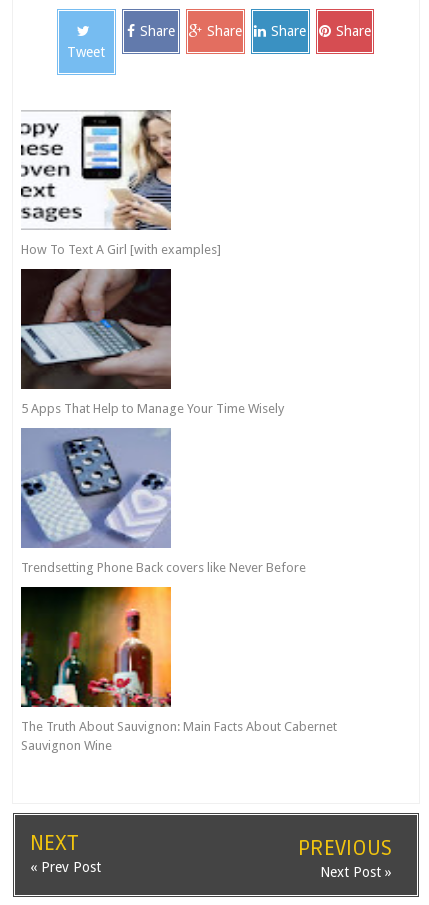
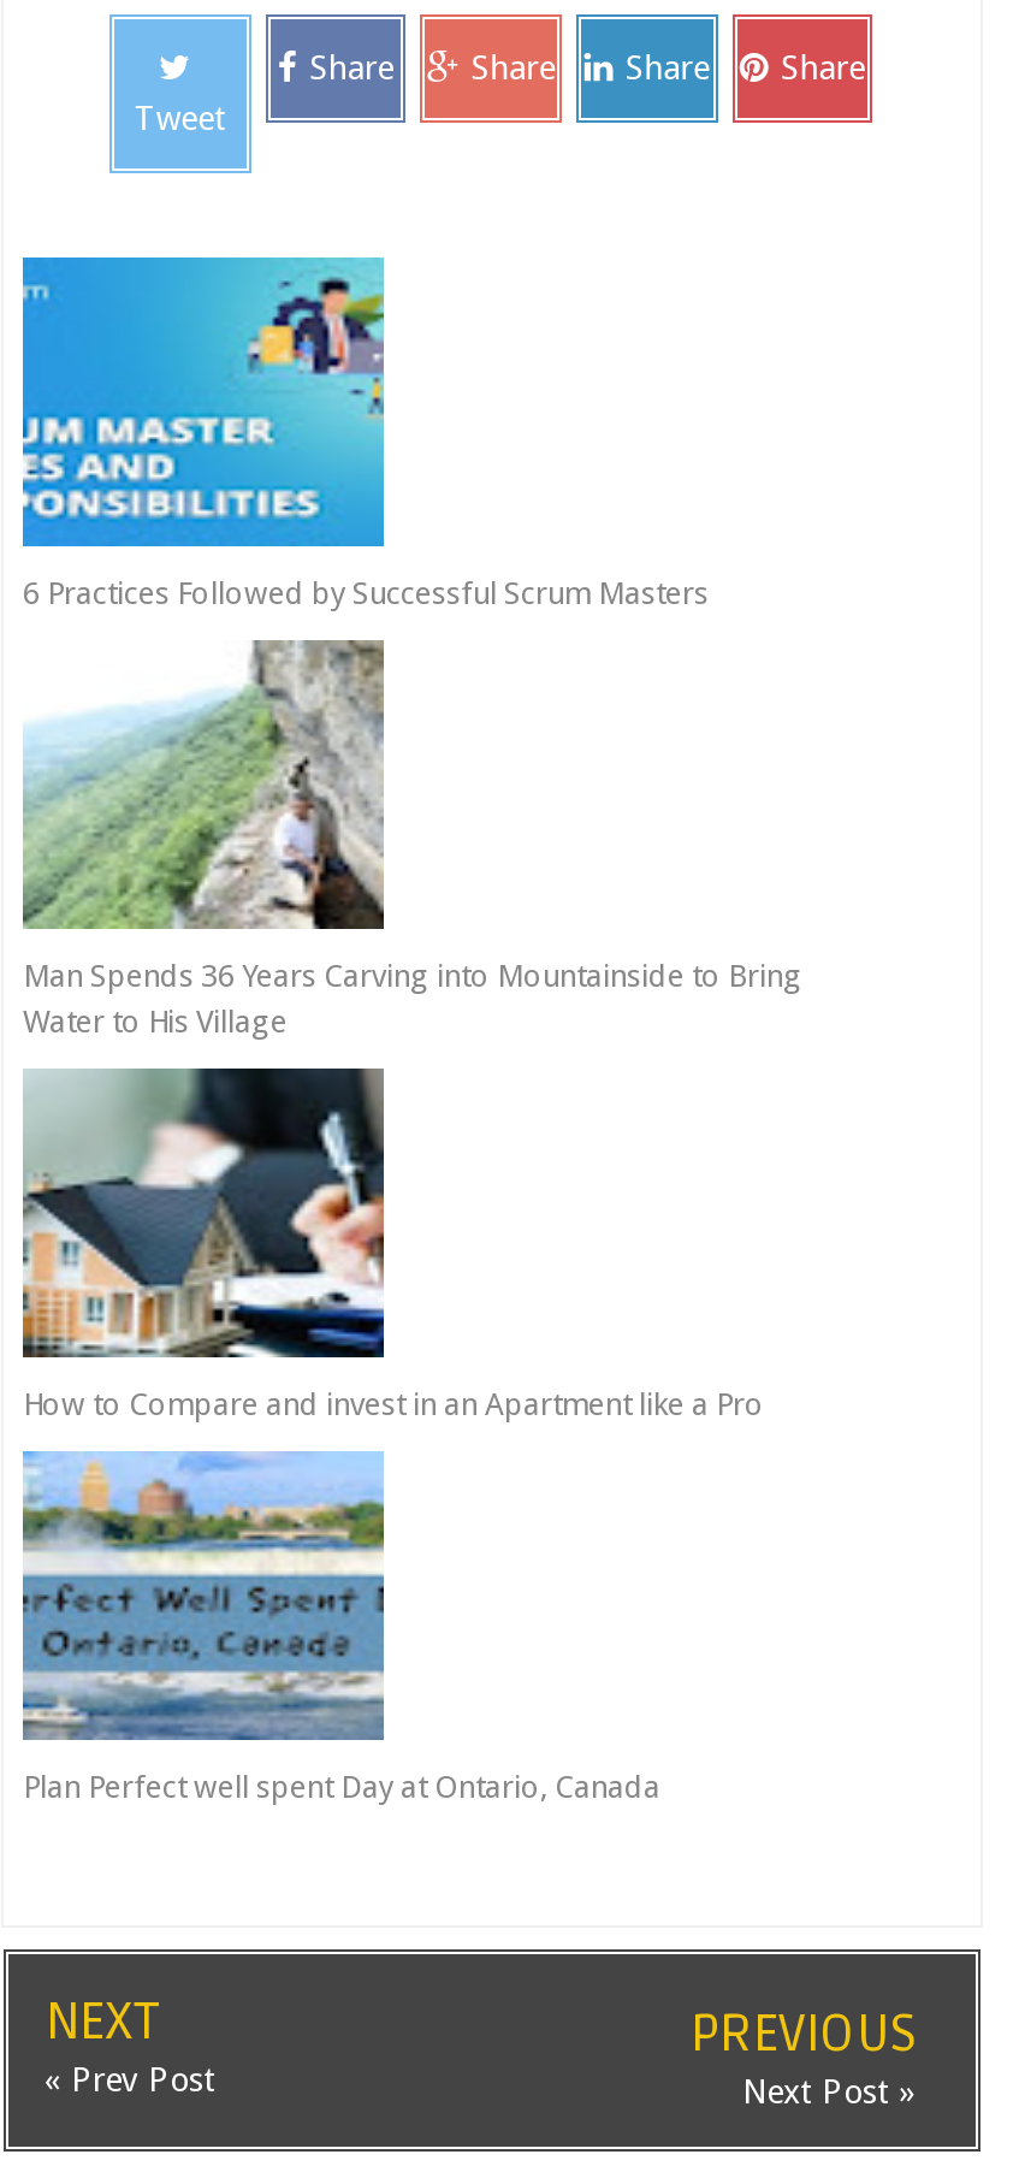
[20,109,221,257] [image] | How To Text A Girl [with examples] -> [20,255,709,611] [image] | 6 Practices Followed by Successful Scrum Masters
[20,268,284,416] [image] | 5 Apps That Help to Manage Your Time Wisely -> [20,638,802,1039] [image] | Man Spends 36 Years Carving into Mountainside to Bring | Water to His Village
[20,427,306,575] [image] | Trendsetting Phone Back covers like Never Before -> [20,1023,764,1422] [image] | How to Compare and invest in an Apartment like a Pro
[20,601,337,753] [image] | The Truth About Sauvignon: Main Facts About Cabernet | Sauvignon Wine -> [20,1439,660,1804] [image] | Plan Perfect well spent Day at Ontario, Canada

